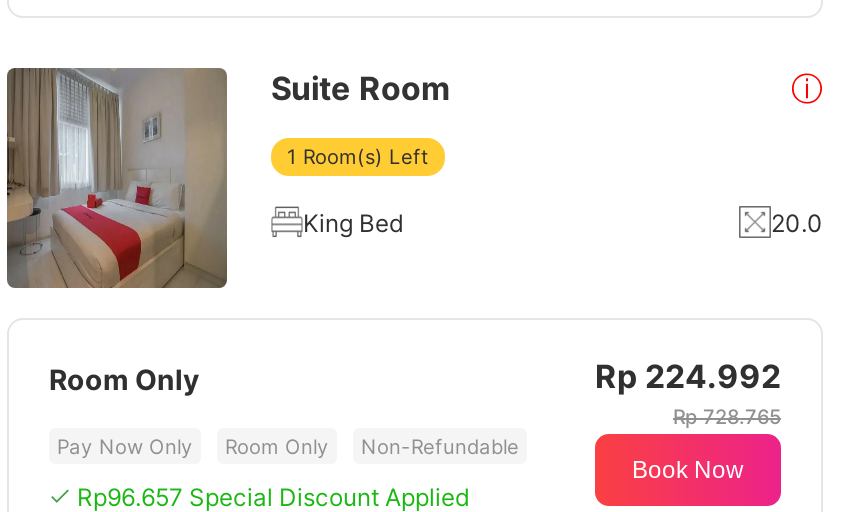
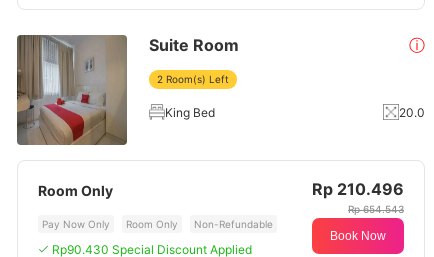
[287,144,429,168] 1 Room(s) Left -> [157,73,229,85] 2 Room(s) Left
[595,356,781,396] Rp 224.992 -> [312,179,404,199] Rp 210.496
[673,404,781,428] Rp 728.765 -> [348,203,404,215] Rp 654.543
[77,482,469,512] Rp96.657 Special Discount Applied -> [52,242,252,257] Rp90.430 Special Discount Applied

